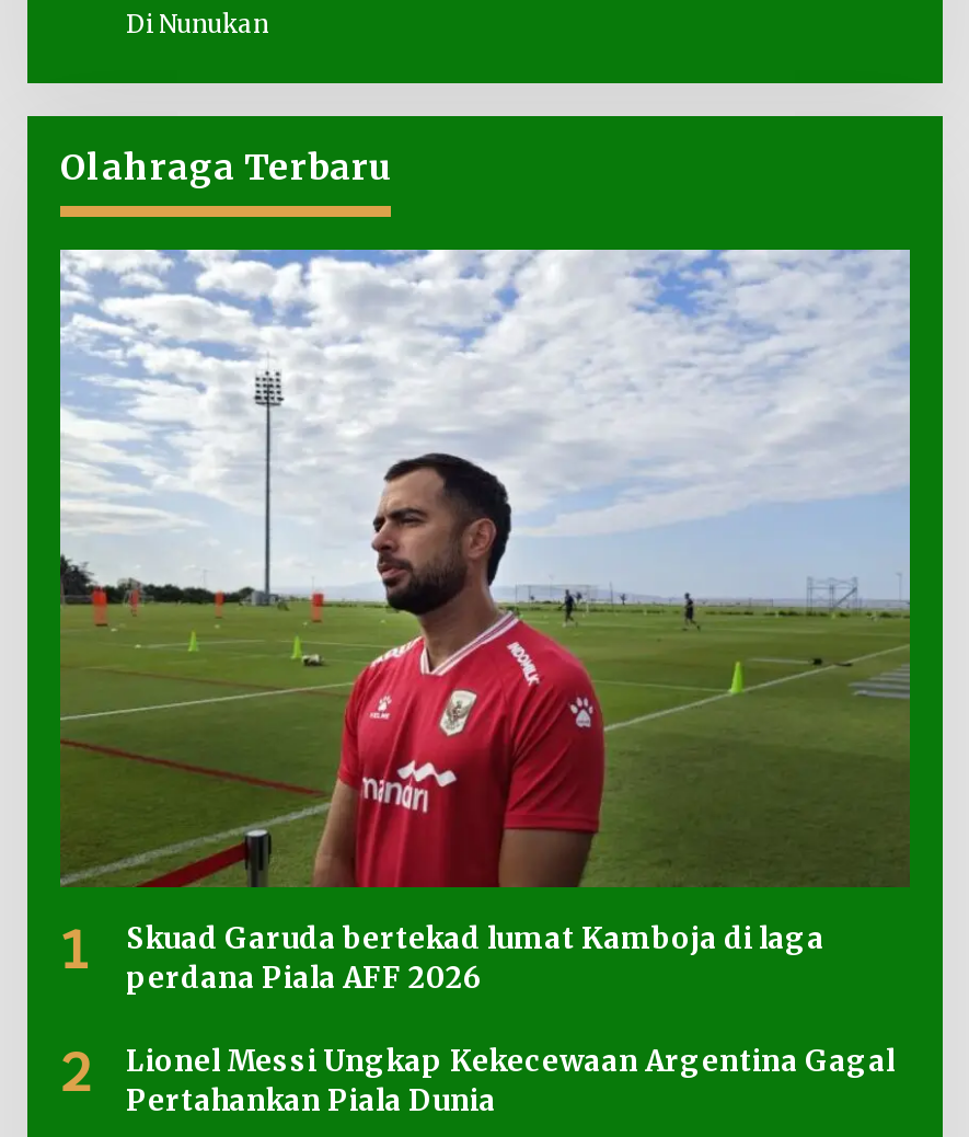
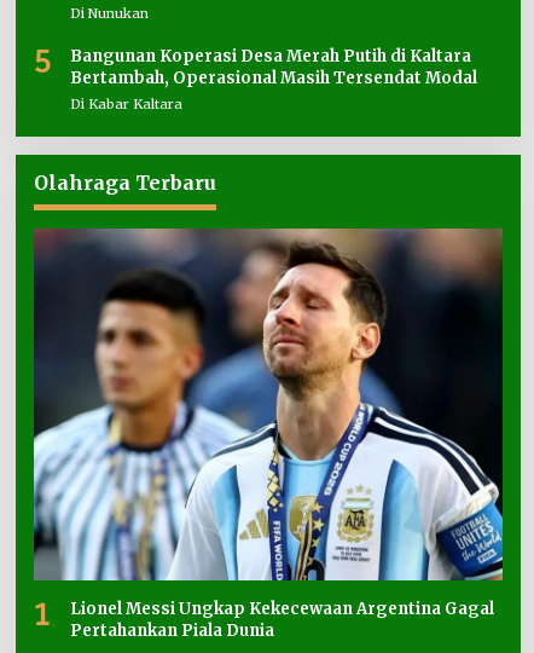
none -> [34,45,477,113] 5 | Bangunan Koperasi Desa Merah Putih di Kaltara | Bertambah, Operasional Masih Tersendat Modal | Di Kabar Kaltara
moved [60,145,391,982] -> [34,171,216,633]: Olahraga Terbaru | 1
[58,248,912,889] [image] -> [33,227,504,582] [image]
[60,921,824,1105] Skuad Garuda bertekad lumat Kamboja di laga | perdana Piala AFF 2026 | 2 -> none

